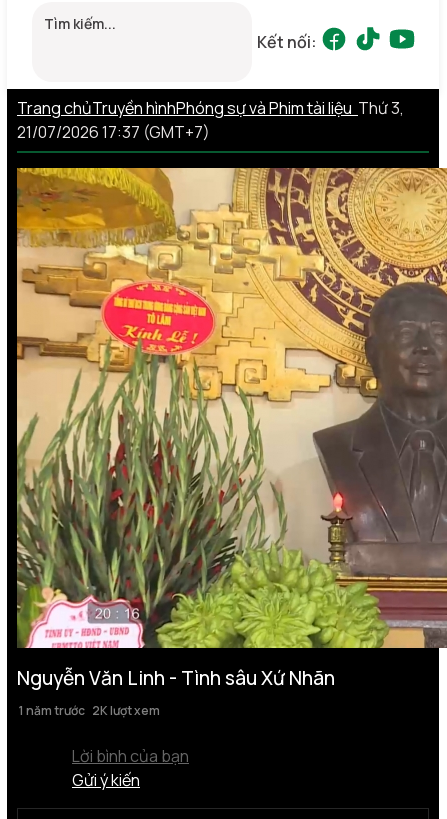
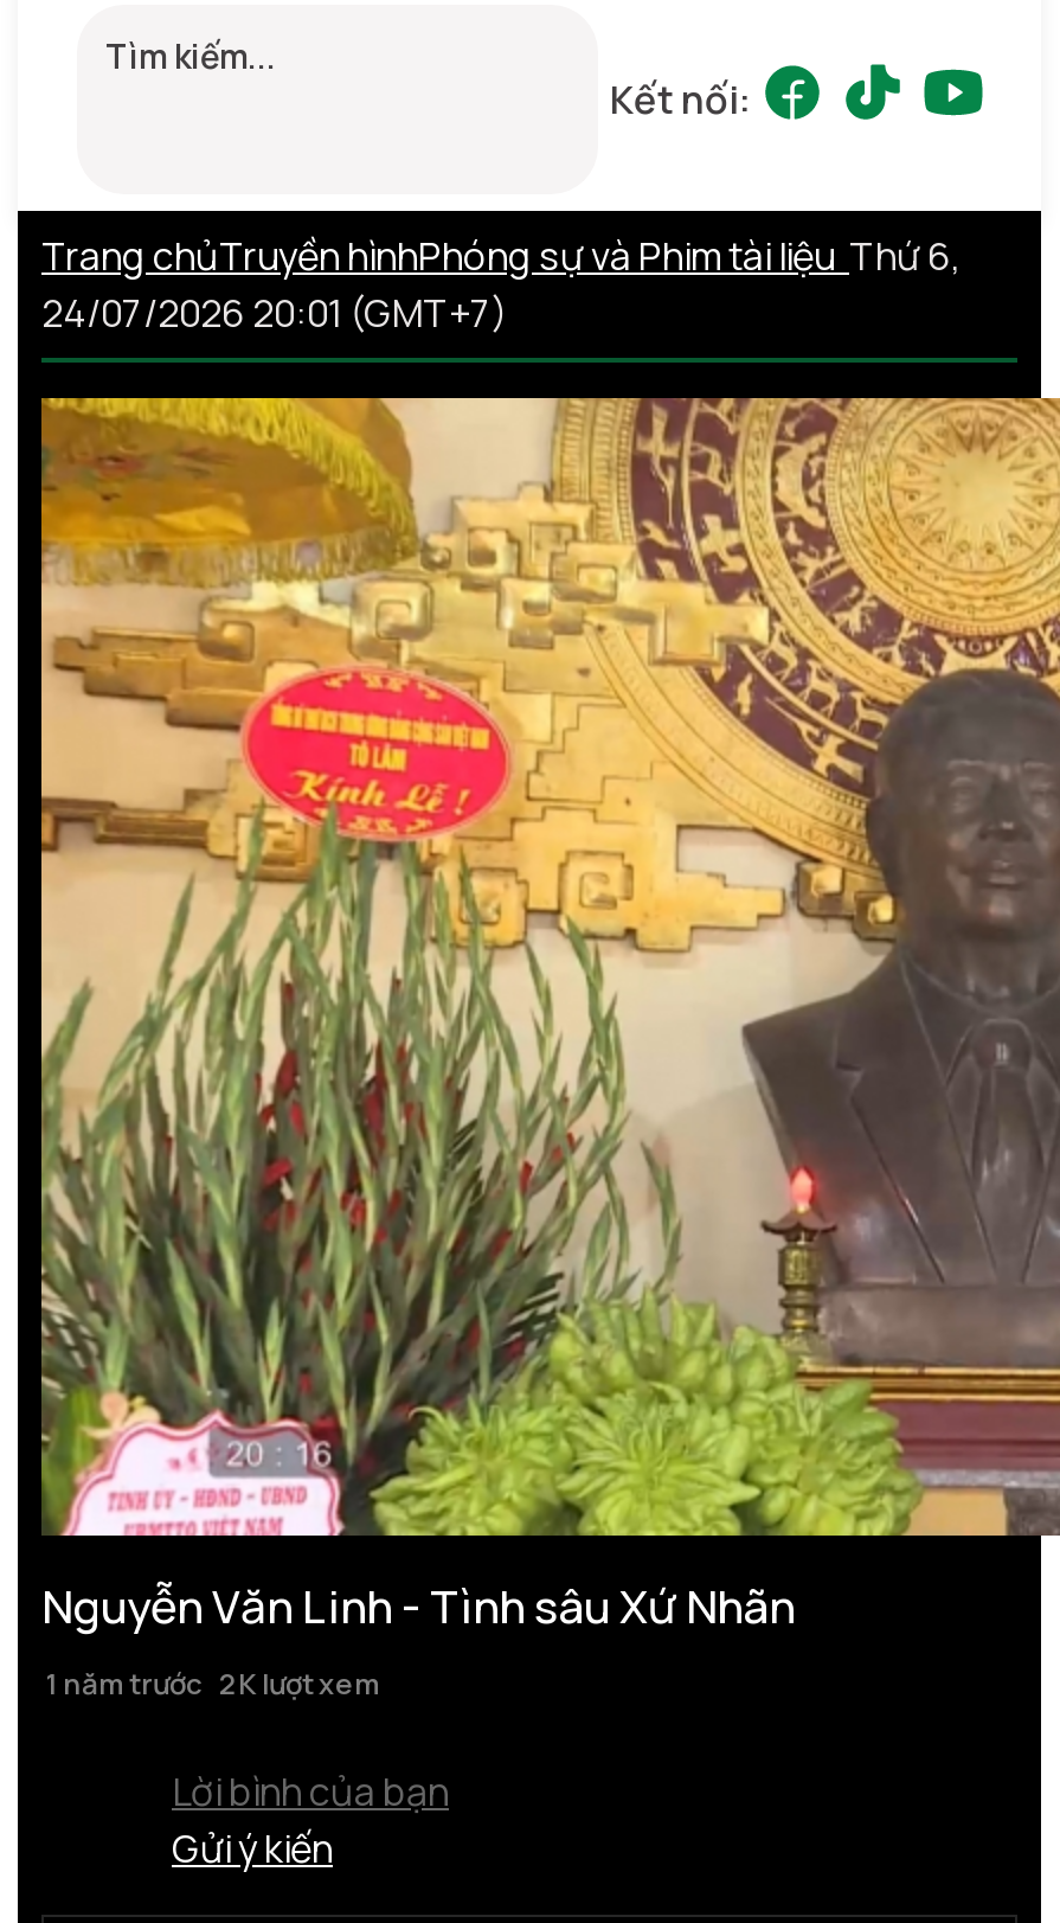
[17,97,404,119] Trang chủTruyền hìnhPhóng sự và Phim tài liệu Thứ 3, -> [41,229,961,282] Trang chủTruyền hìnhPhóng sự và Phim tài liệu Thứ 6,
[17,121,210,143] 21/07/2026 17:37 (GMT+7) -> [41,286,508,338] 24/07/2026 20:01 (GMT+7)

